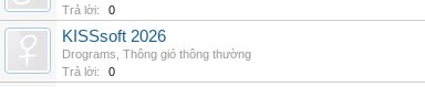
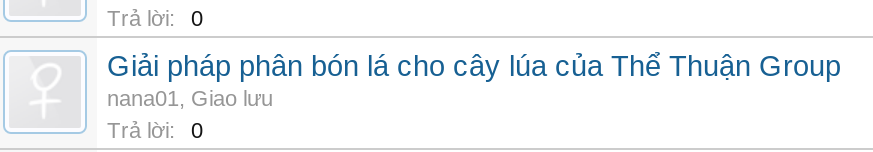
[62,28,251,61] KISSsoft 2026 | Drograms, Thông gió thông thường -> [107,50,841,110] Giải pháp phân bón lá cho cây lúa của Thể Thuận Group | nana01, Giao lưu

